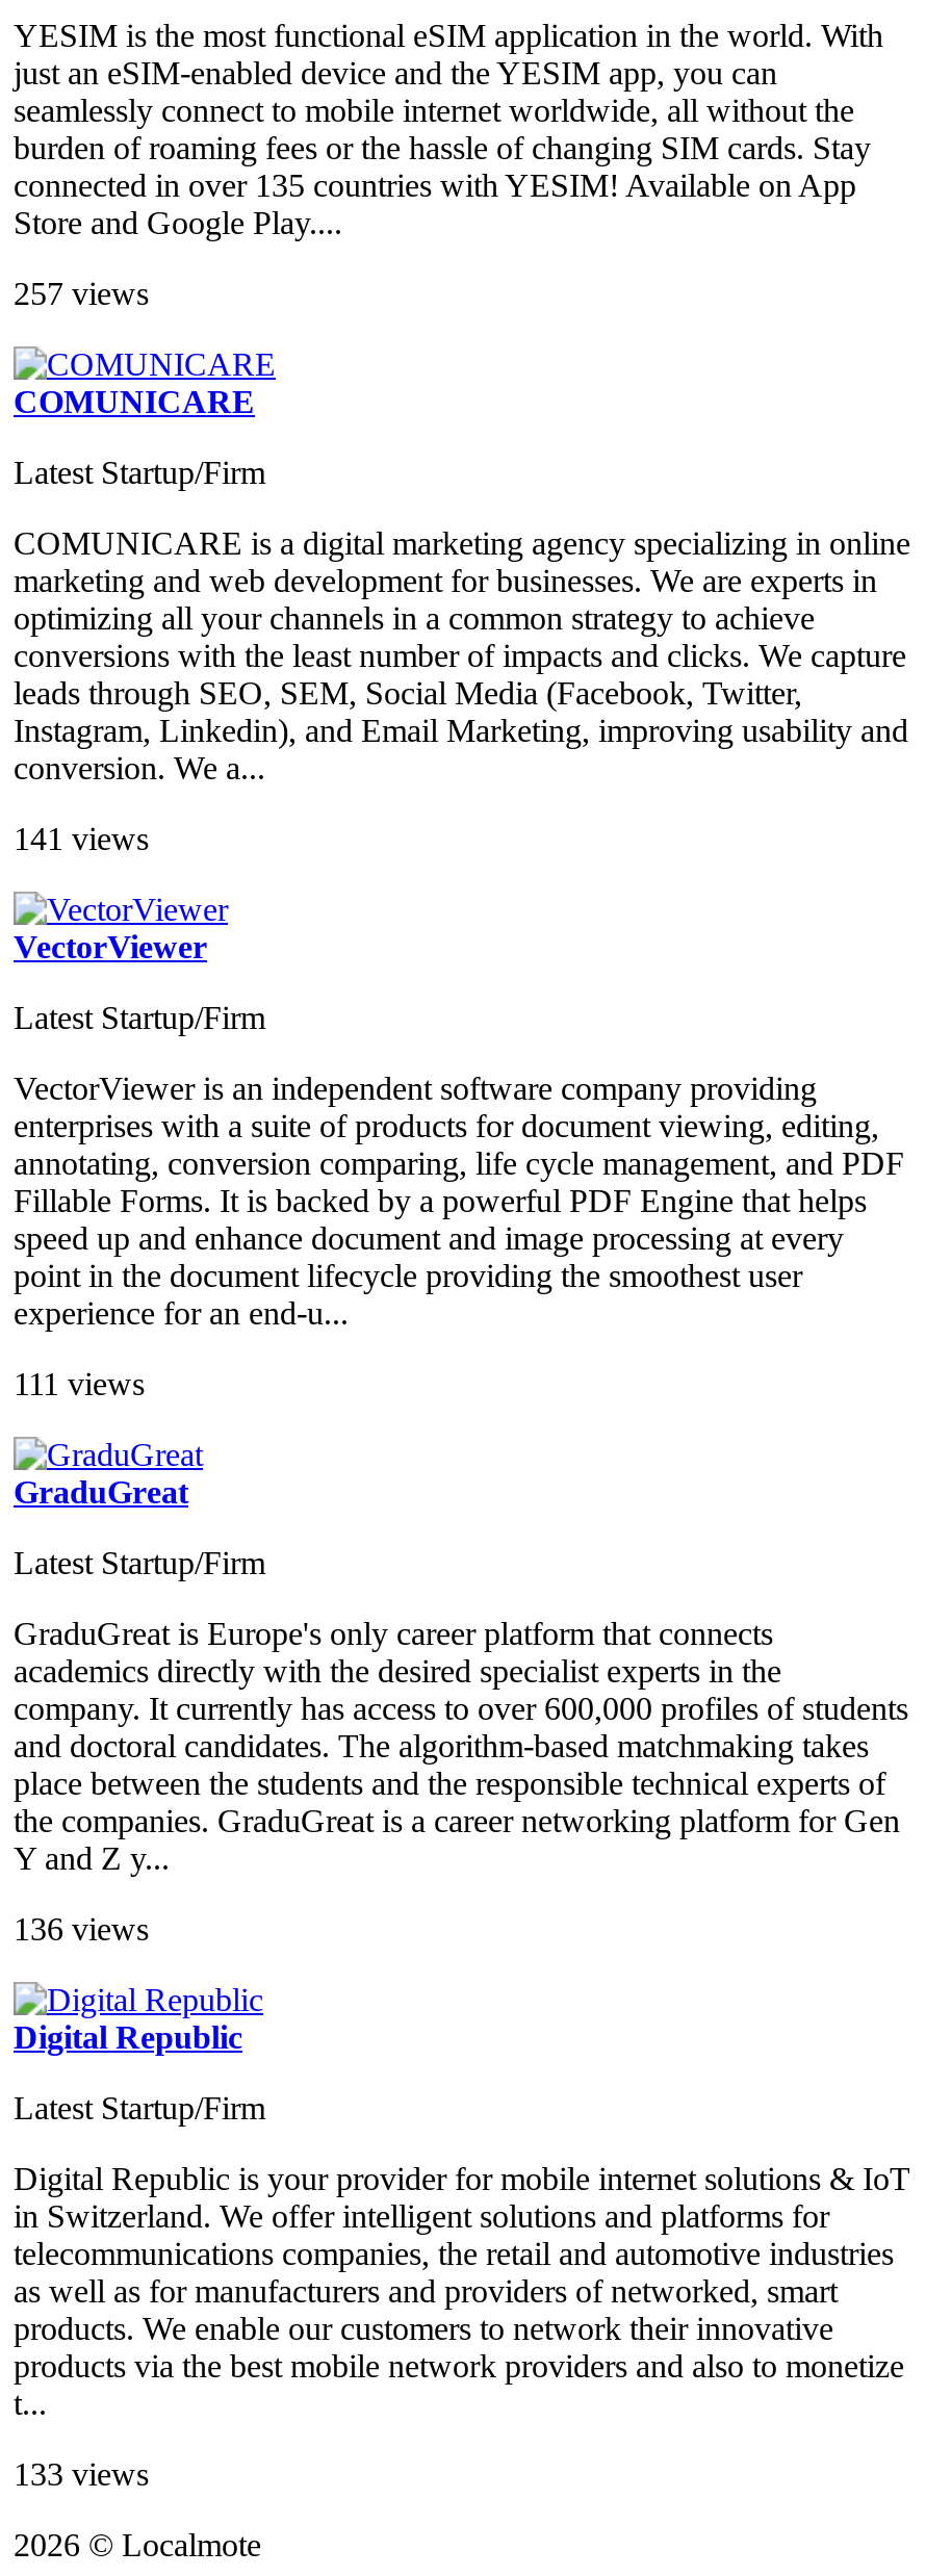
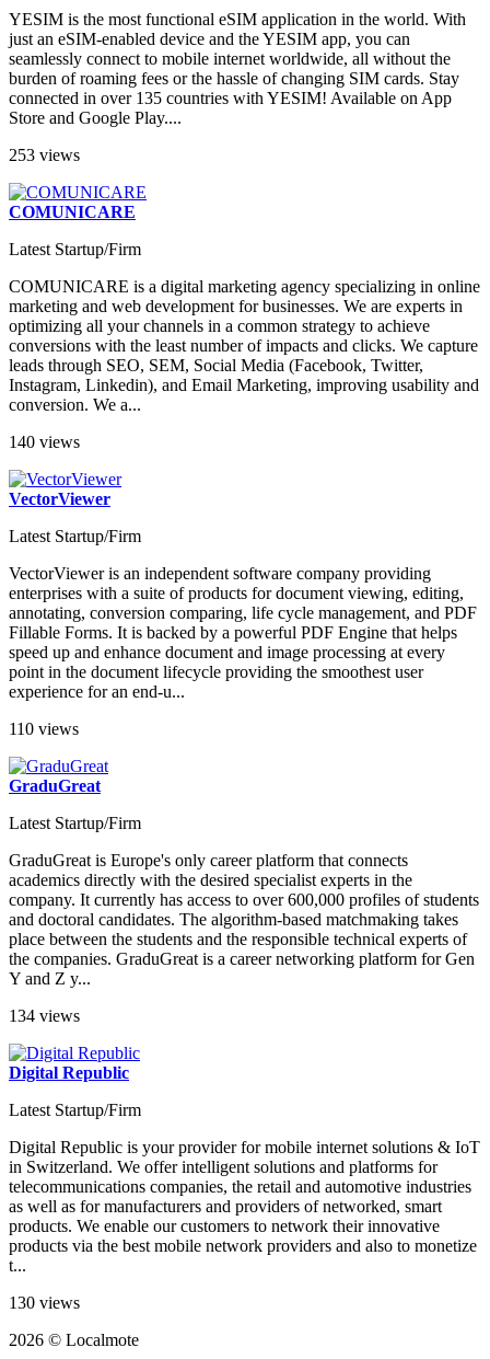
[14,276,149,312] 257 views -> [9,146,80,165] 253 views
[14,821,149,857] 141 views -> [9,433,80,452] 140 views
[14,1367,145,1402] 111 views -> [9,720,79,738] 110 views
[14,1912,149,1947] 136 views -> [9,1007,80,1025] 134 views
[14,2457,149,2492] 133 views -> [9,1294,80,1312] 130 views

